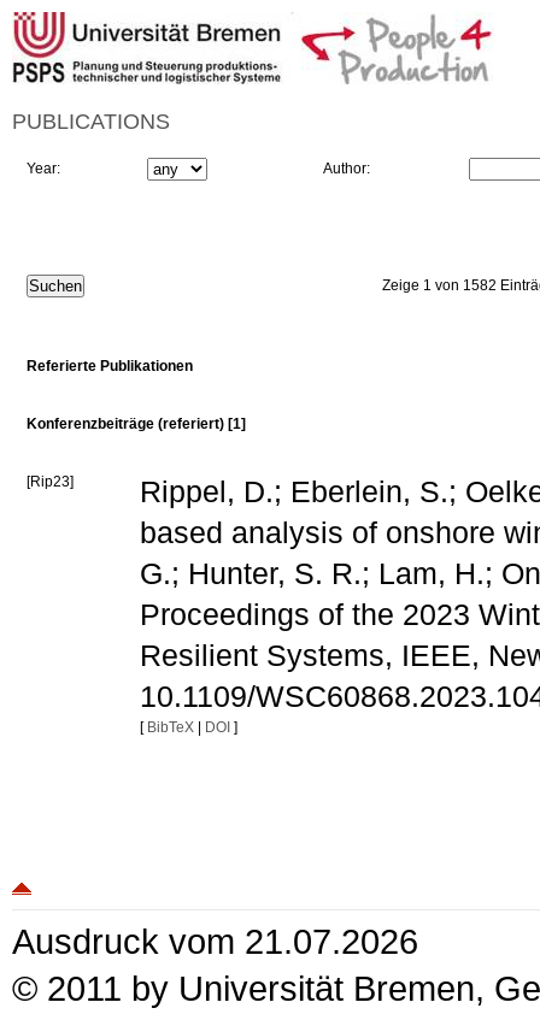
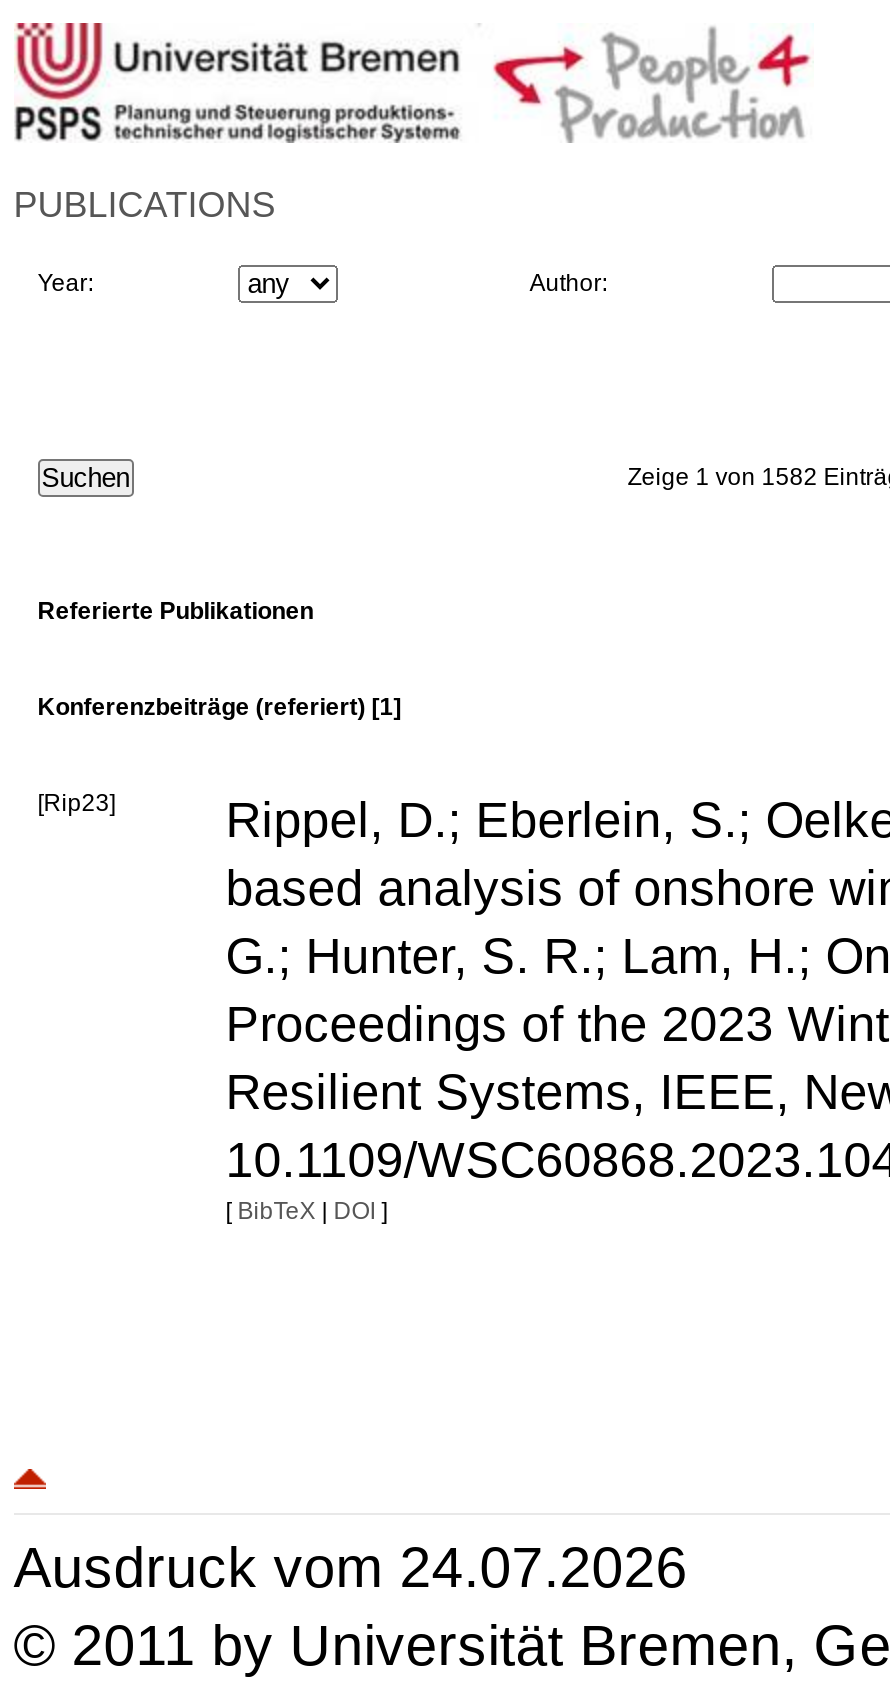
[12,923,418,961] Ausdruck vom 21.07.2026 -> [14,1535,688,1599] Ausdruck vom 24.07.2026

